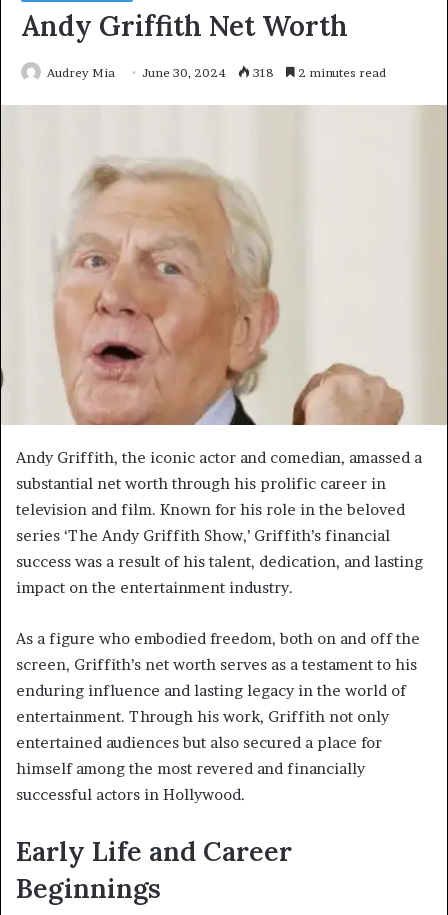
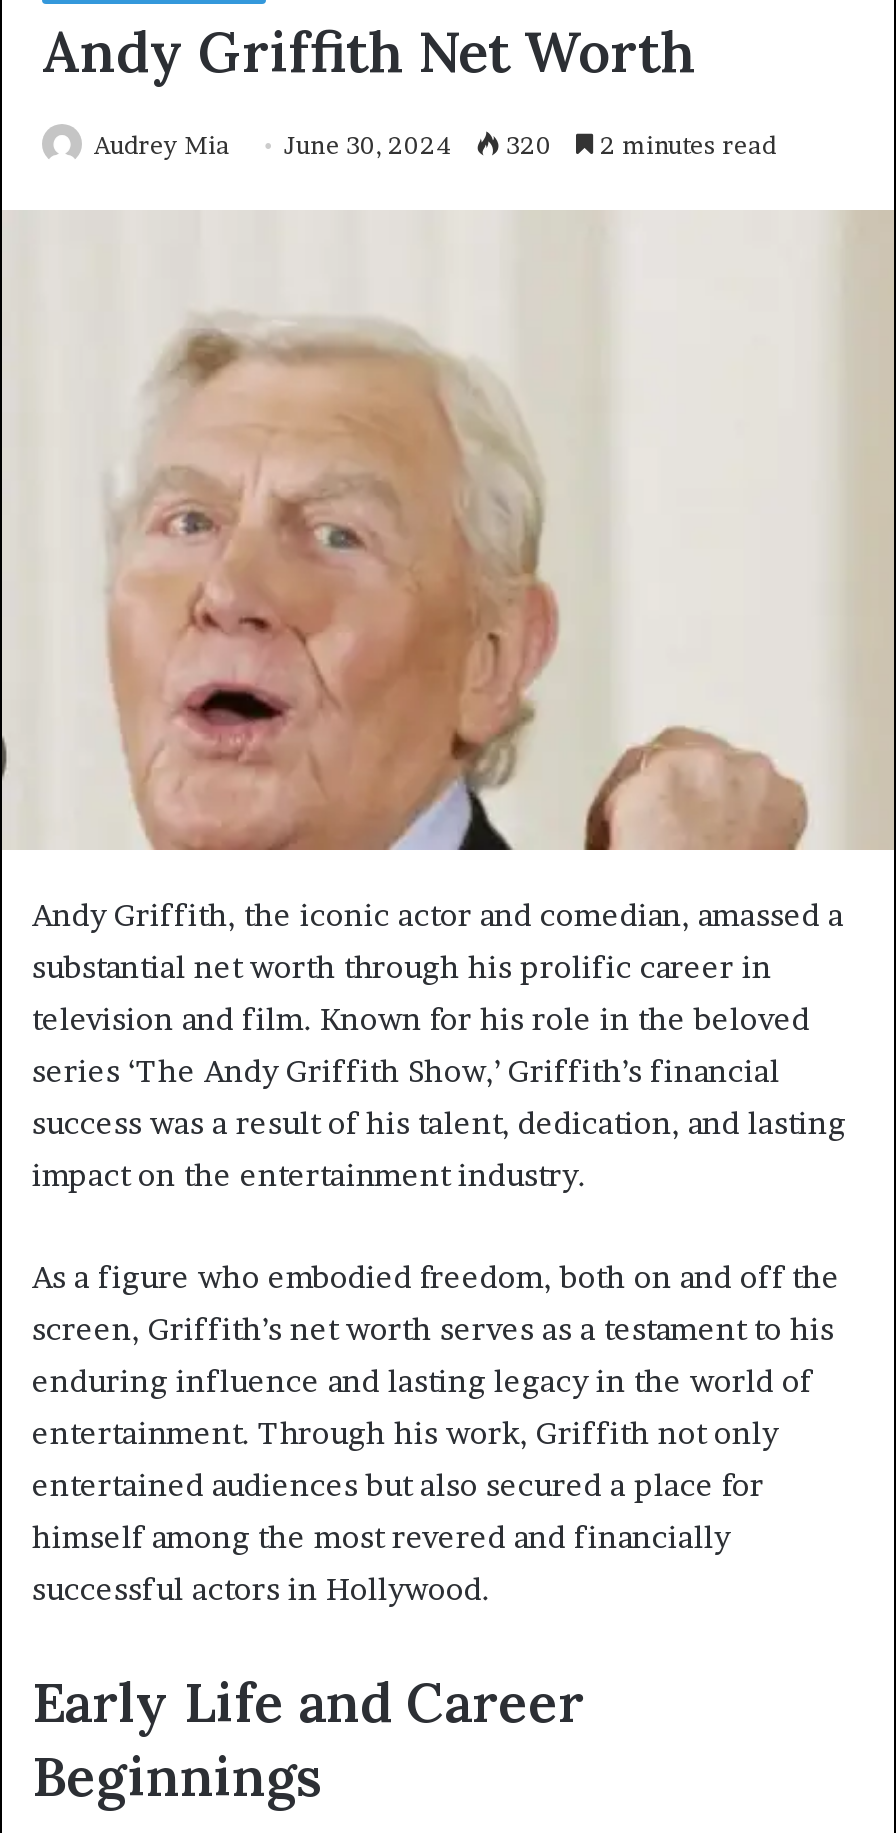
[47,65,386,80] Audrey Mia June 30, 2024 318 2 minutes read -> [94,131,776,161] Audrey Mia June 30, 2024 320 2 minutes read

